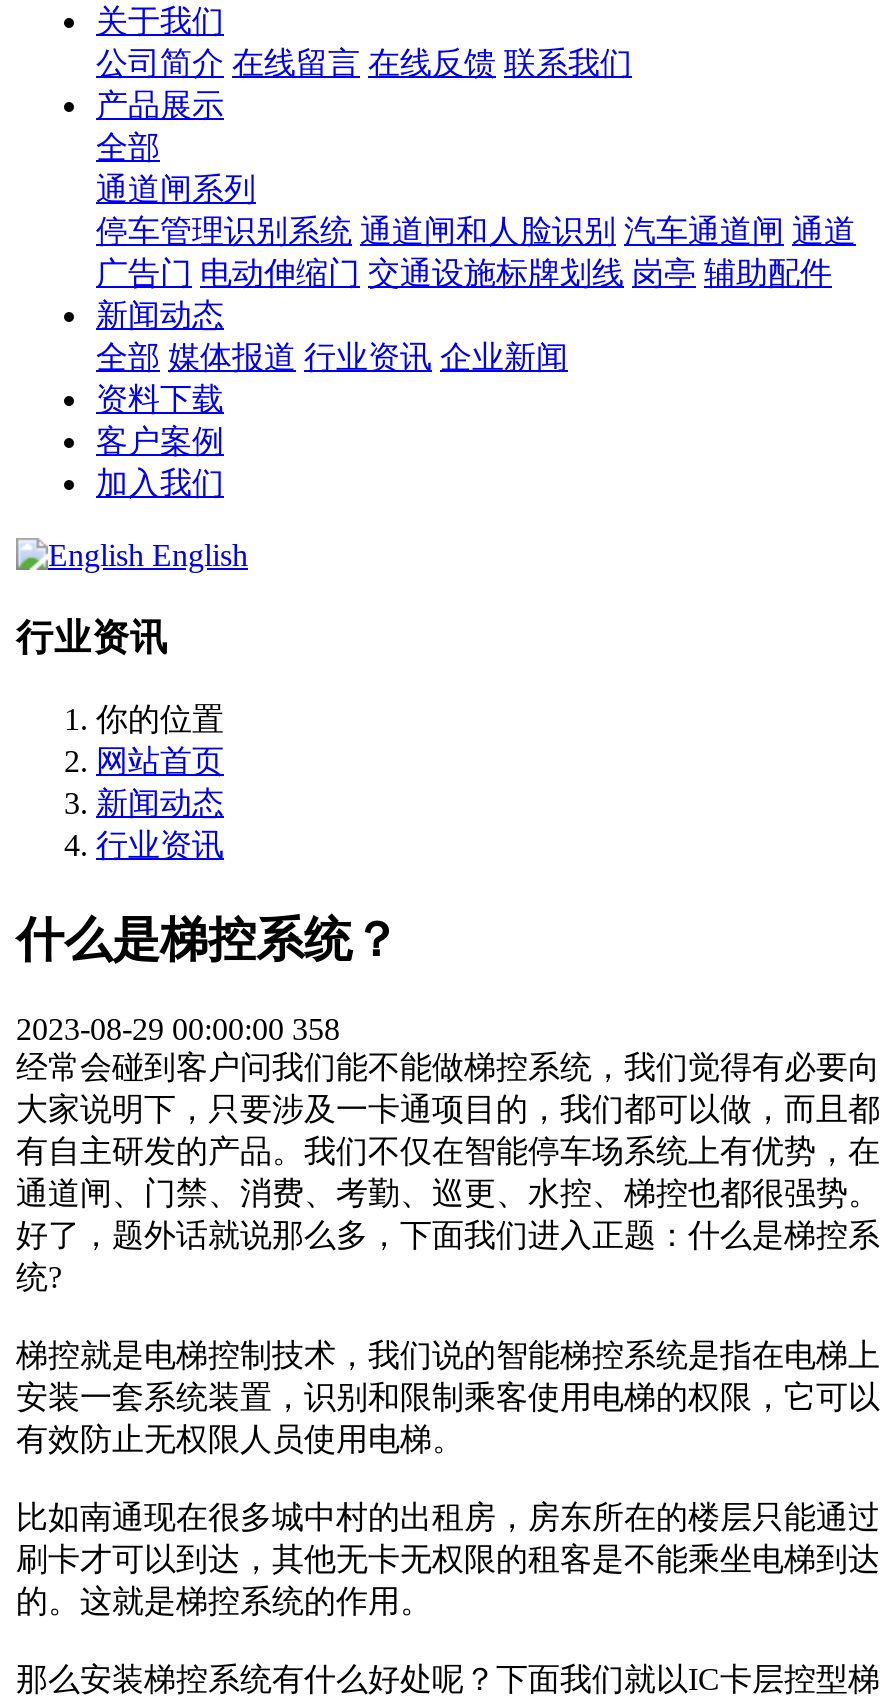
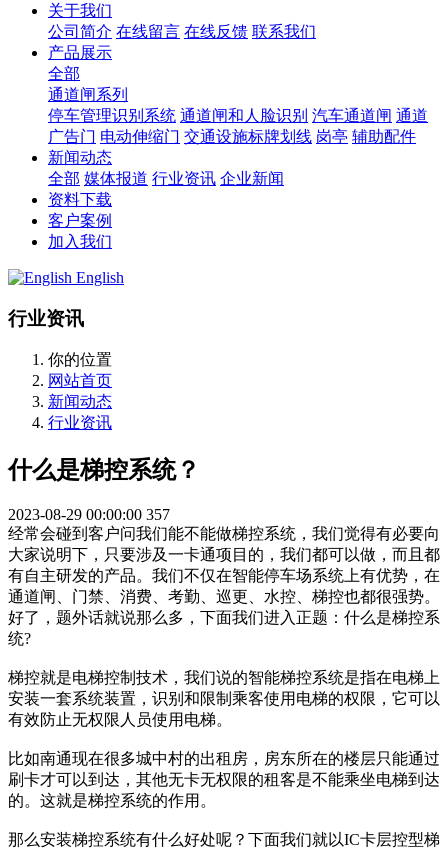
[16,1012,340,1046] 2023-08-29 00:00:00 358 -> [8,506,170,523] 2023-08-29 00:00:00 357

